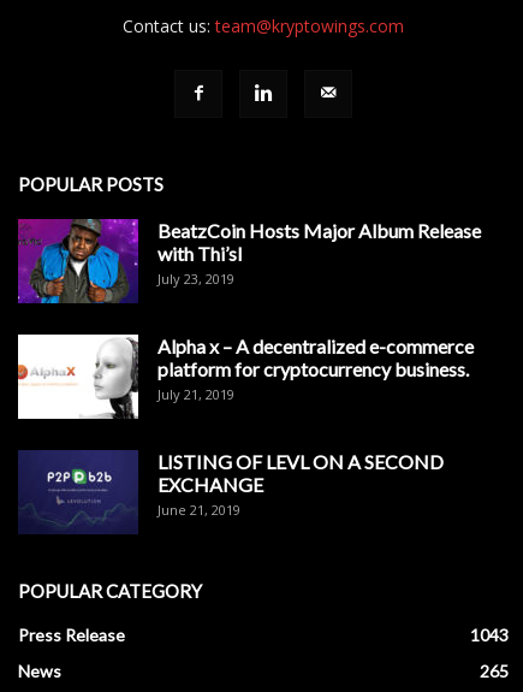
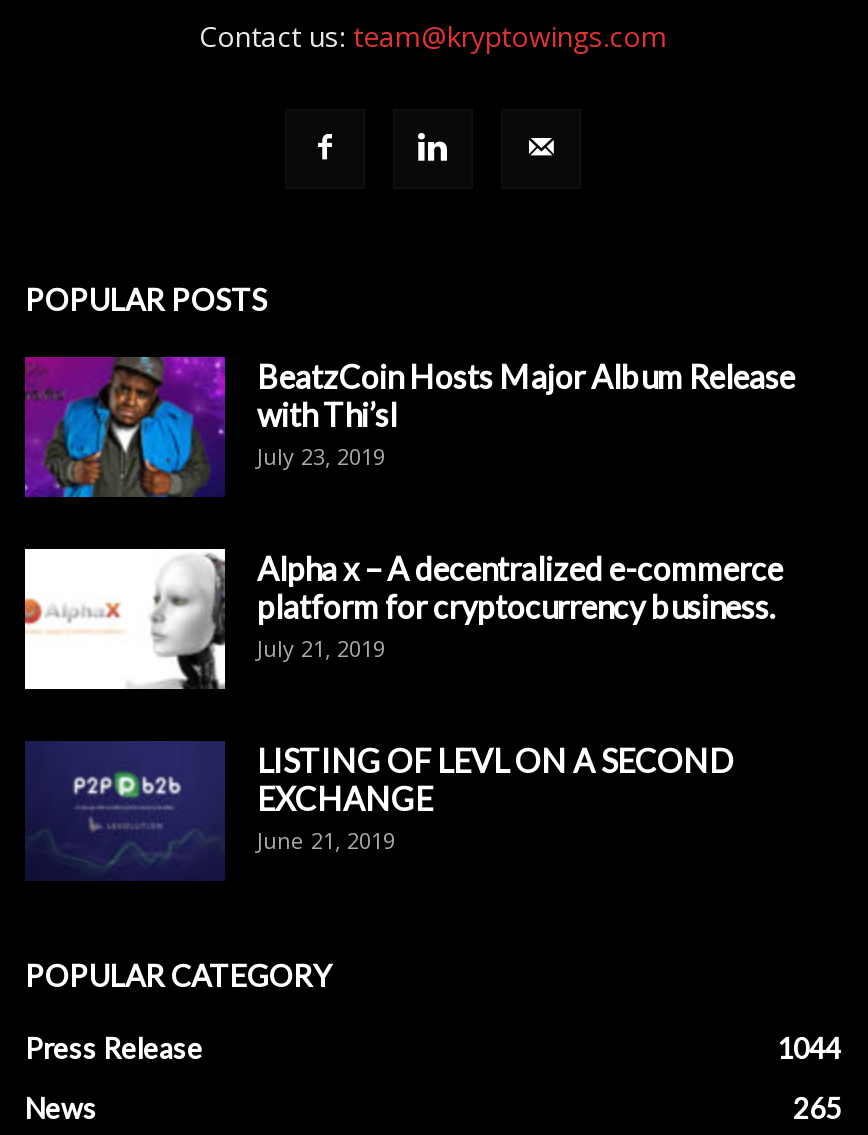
[470,624,509,645] 1043 -> [777,1032,841,1066] 1044

